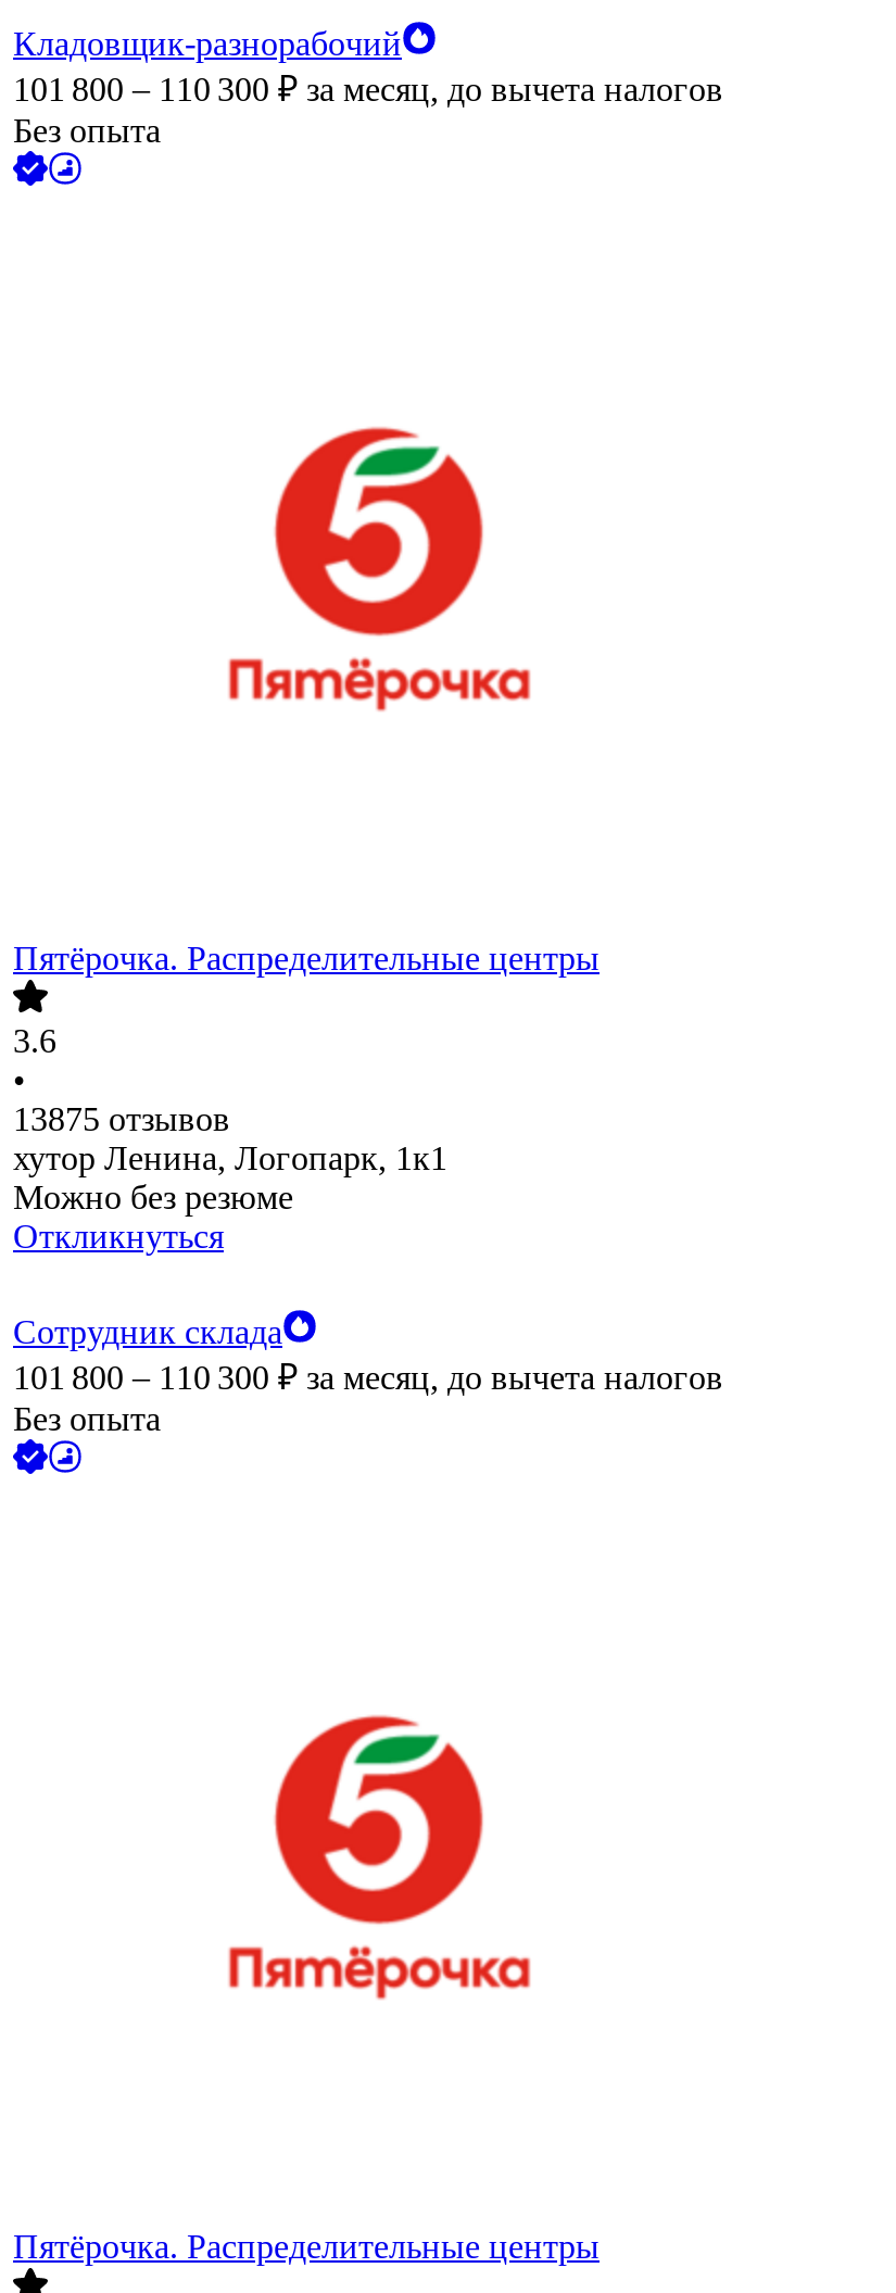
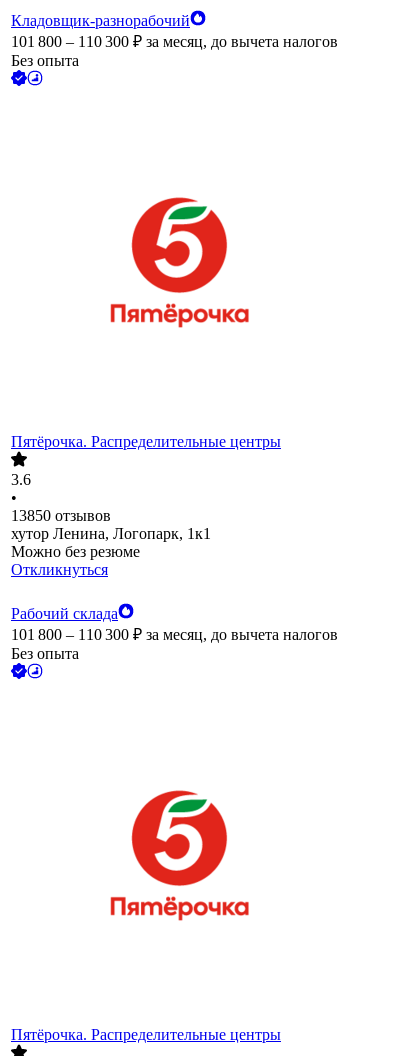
[13,1101,230,1138] 13875 отзывов -> [11,507,111,524] 13850 отзывов
[13,1314,282,1351] Сотрудник склада -> [11,605,118,622] Рабочий склада

